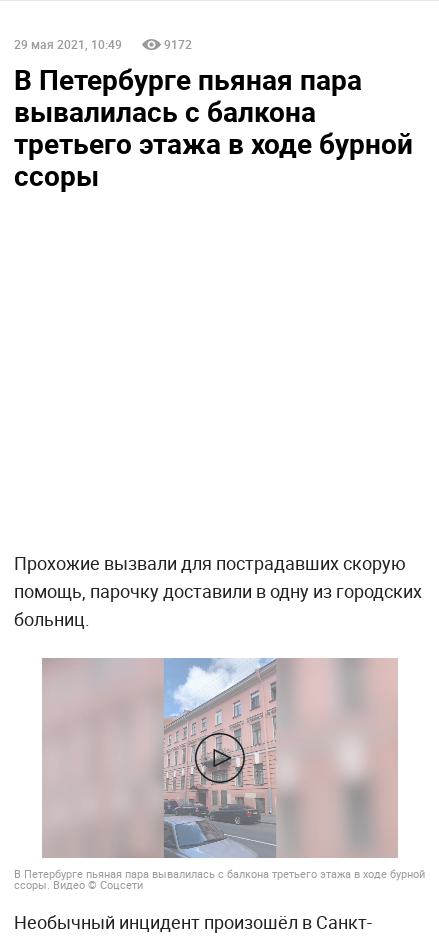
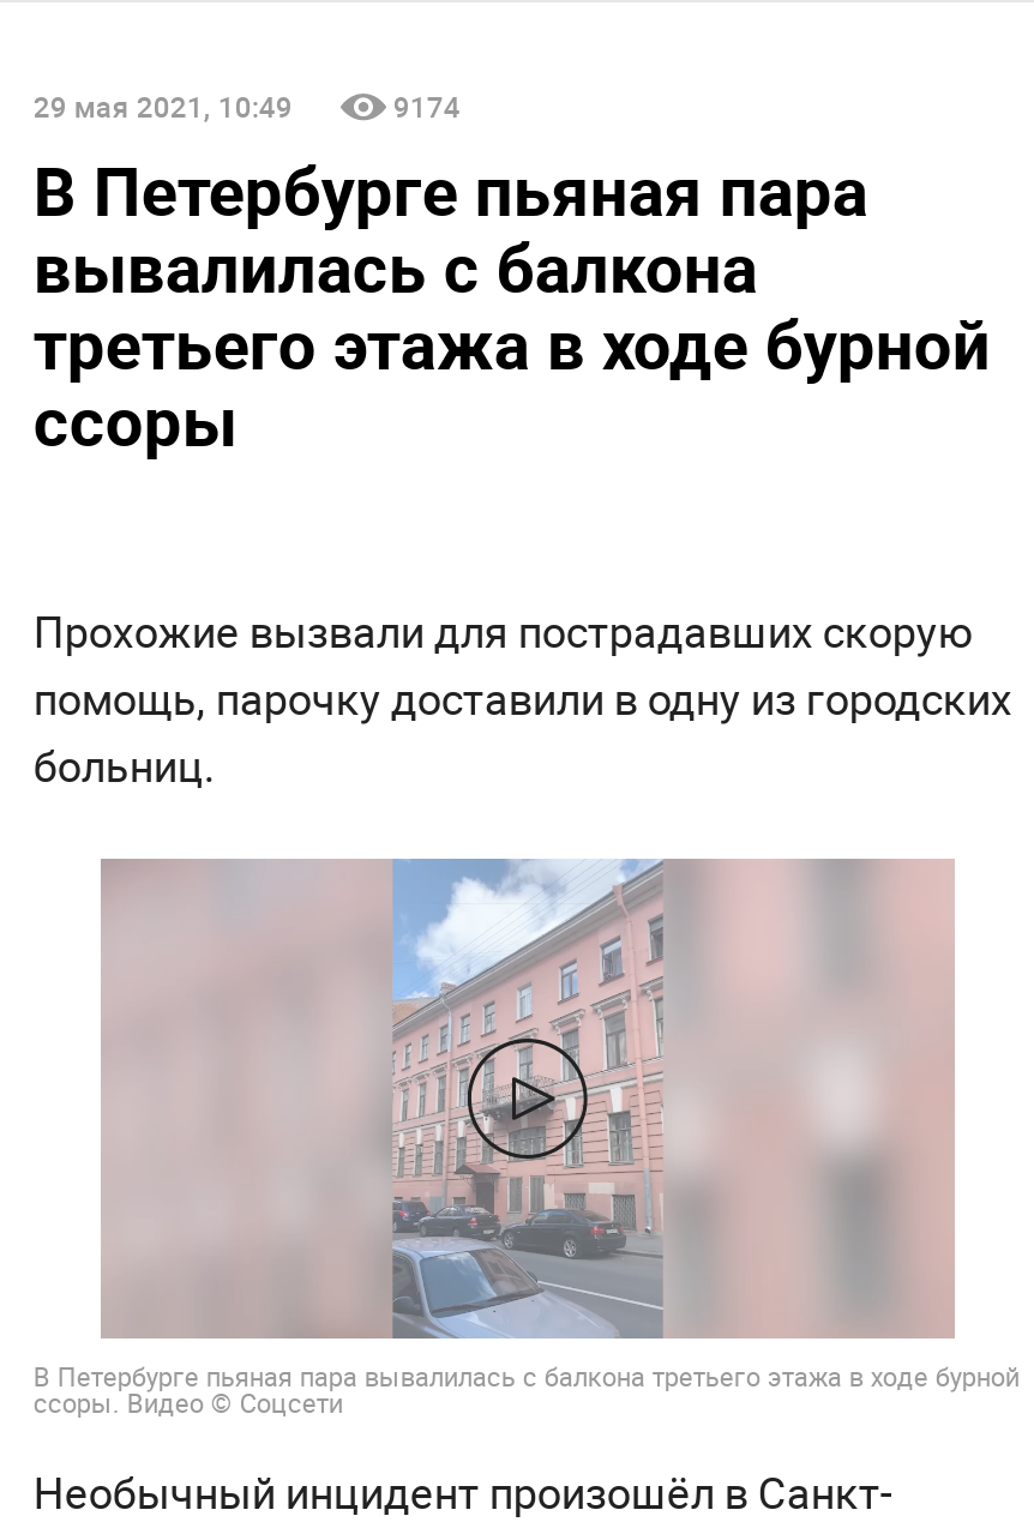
[164,36,192,52] 9172 -> [393,86,460,124] 9174

